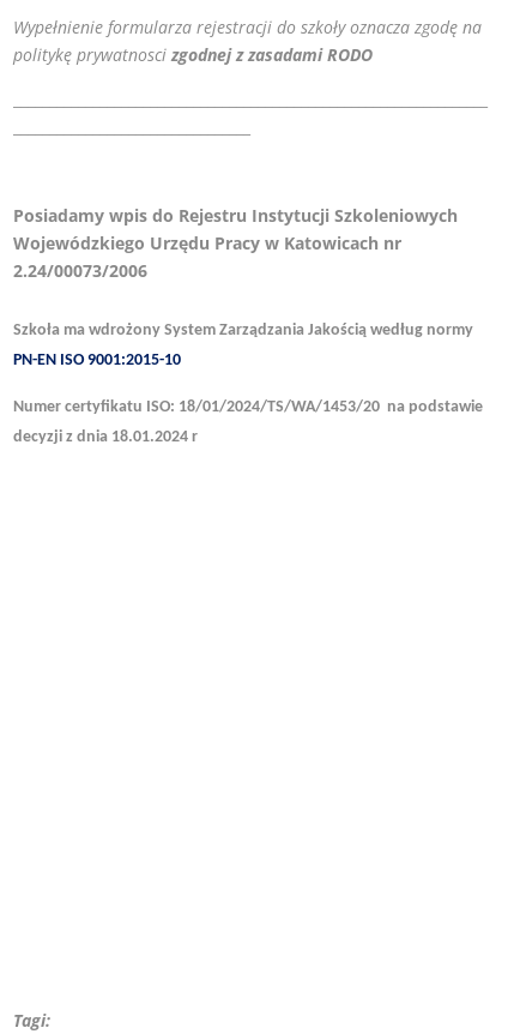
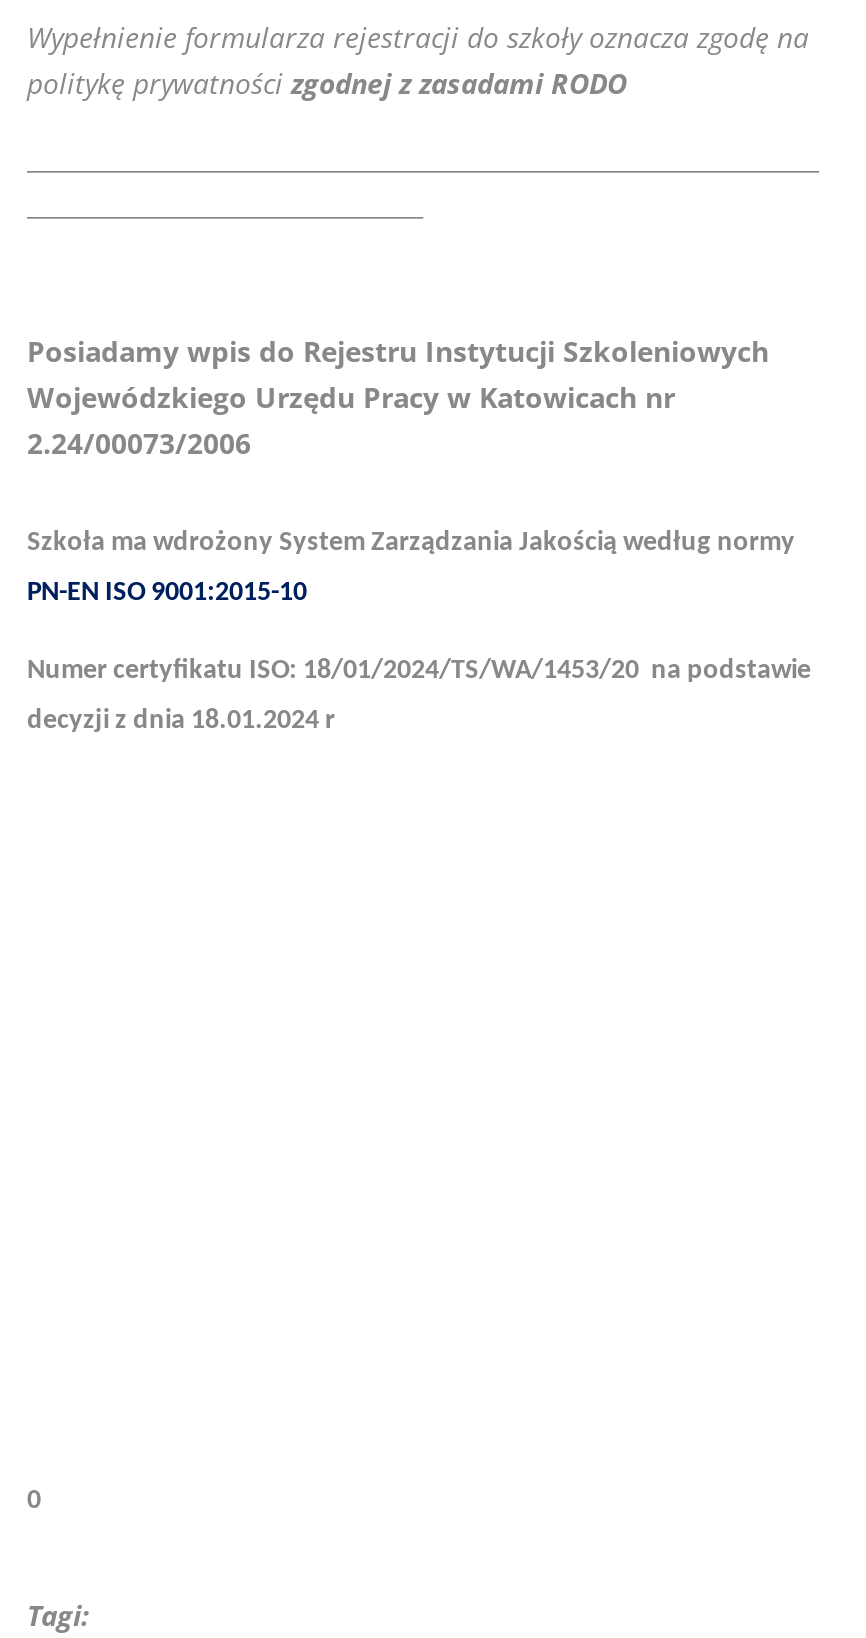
[13,43,373,66] politykę prywatnosci zgodnej z zasadami RODO -> [27,64,627,102] politykę prywatności zgodnej z zasadami RODO
none -> [27,1486,41,1516] 0

